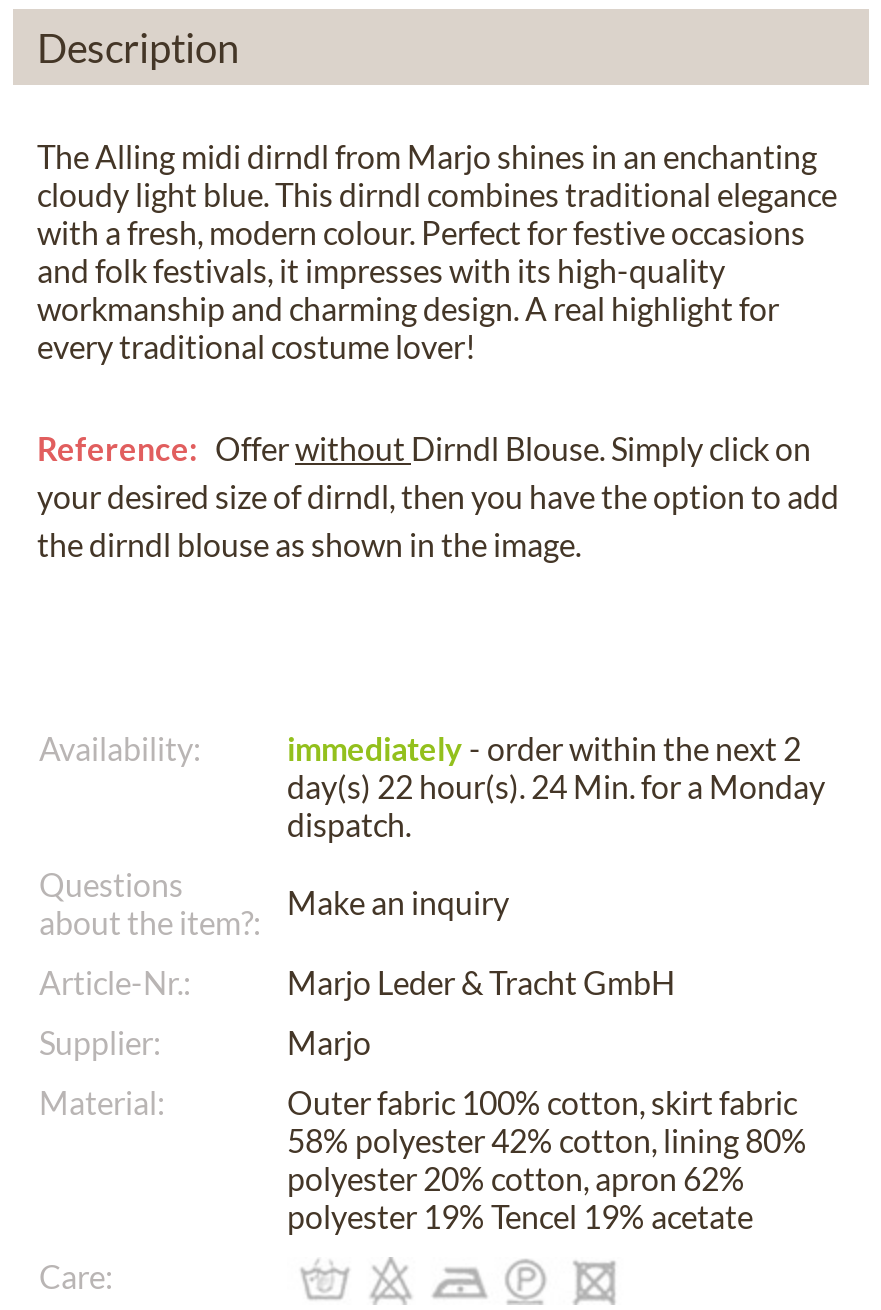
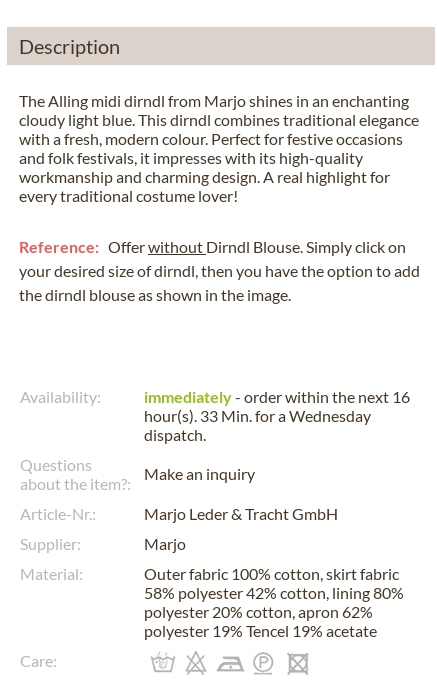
[287,729,825,805] immediately - order within the next 2 | day(s) 22 hour(s). 24 Min. for a Monday -> [144,387,410,425] immediately - order within the next 16 | hour(s). 33 Min. for a Wednesday

